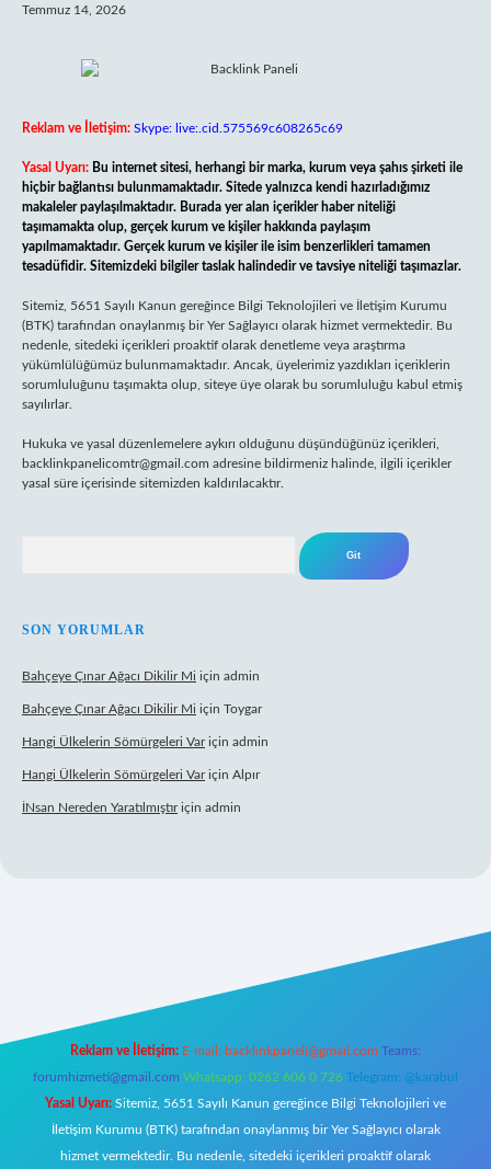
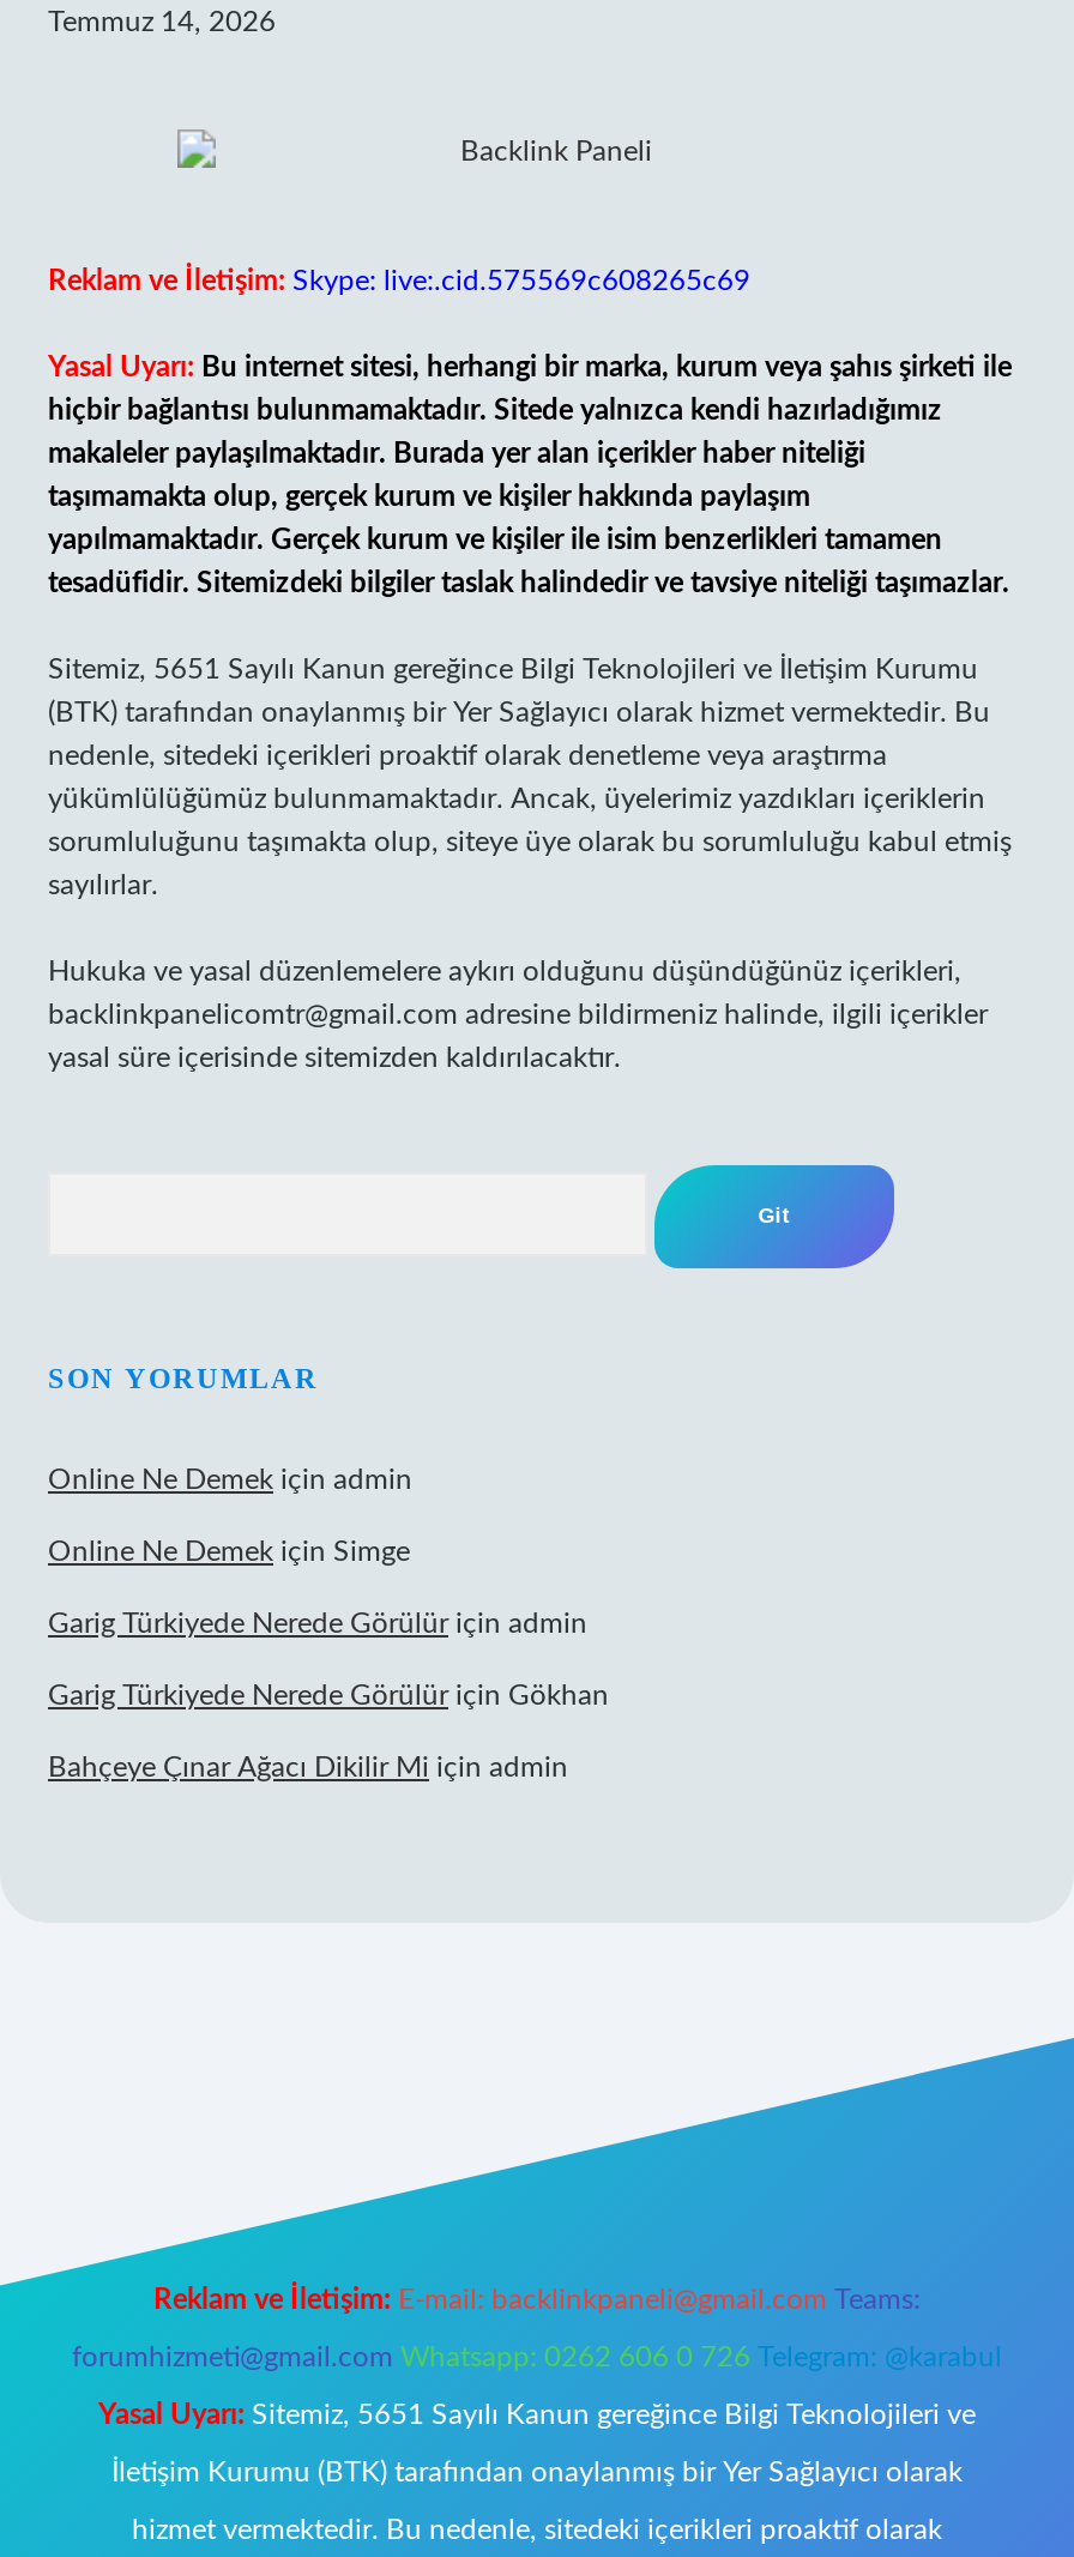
none -> [48,1465,609,1709] Online Ne Demek için admin | Online Ne Demek için Simge | Garig Türkiyede Nerede Görülür için admin | Garig Türkiyede Nerede Görülür için Gökhan
moved [22,669,260,683] -> [48,1753,568,1781]: Bahçeye Çınar Ağacı Dikilir Mi için admin
[22,702,269,814] Bahçeye Çınar Ağacı Dikilir Mi için Toygar | Hangi Ülkelerin Sömürgeleri Var için admin | Hangi Ülkelerin Sömürgeleri Var için Alpır | İNsan Nereden Yaratılmıştır için admin -> none

